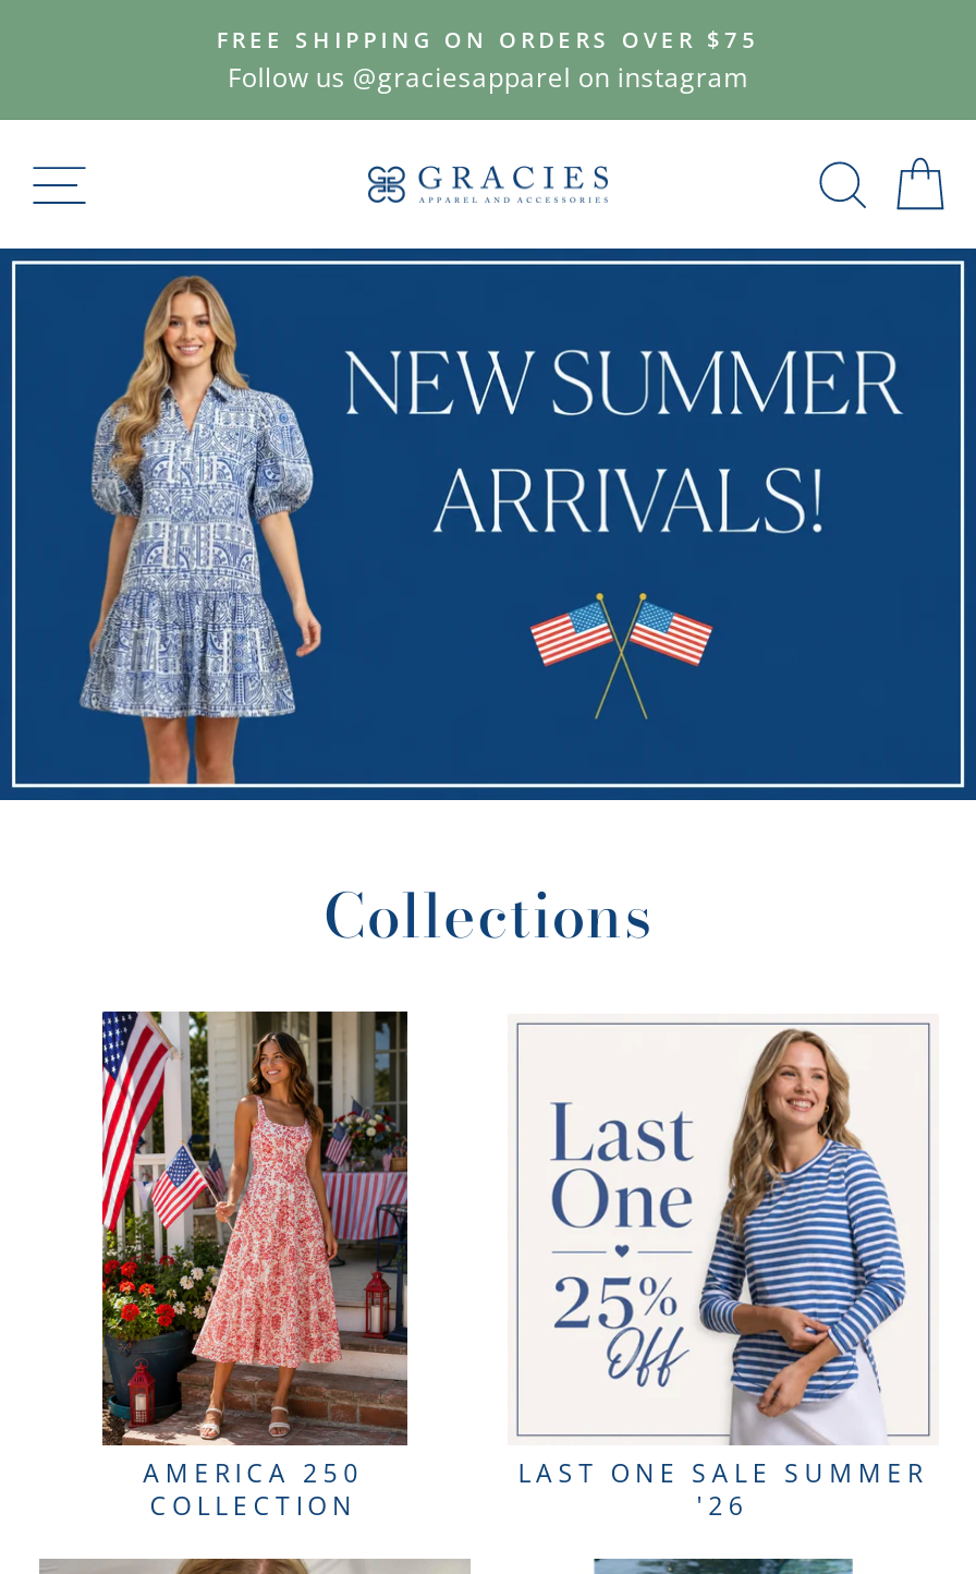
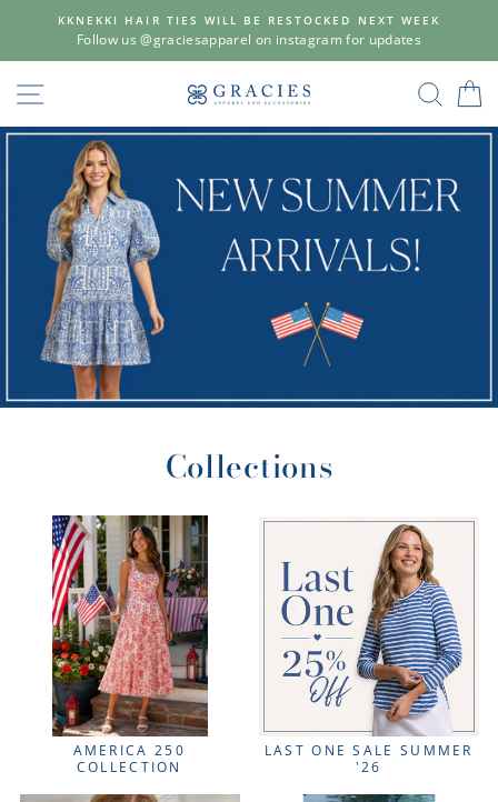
[217,24,759,96] FREE SHIPPING ON ORDERS OVER $75 | Follow us @graciesapparel on instagram -> [58,12,440,49] KKNEKKI HAIR TIES WILL BE RESTOCKED NEXT WEEK | Follow us @graciesapparel on instagram for updates

